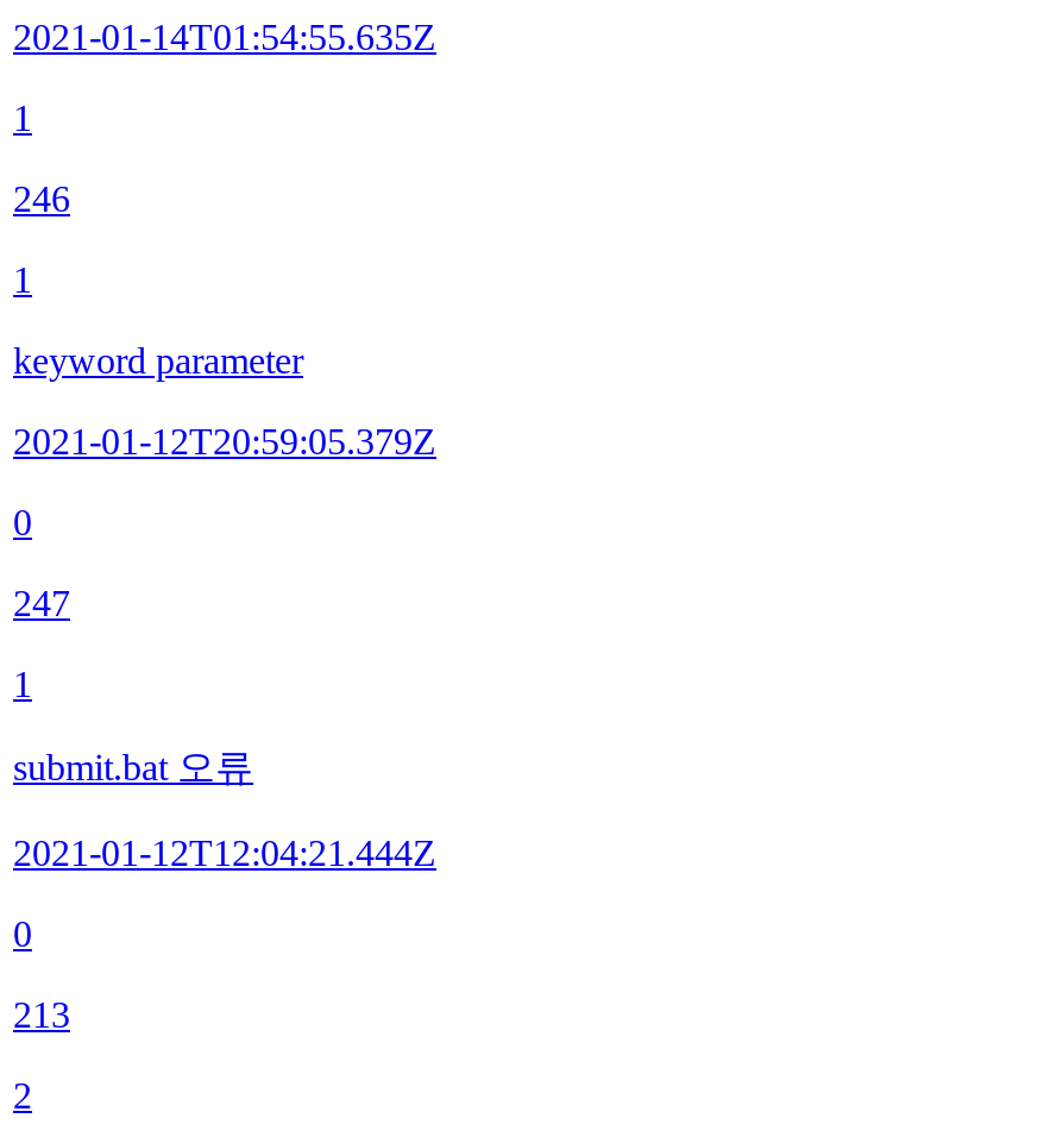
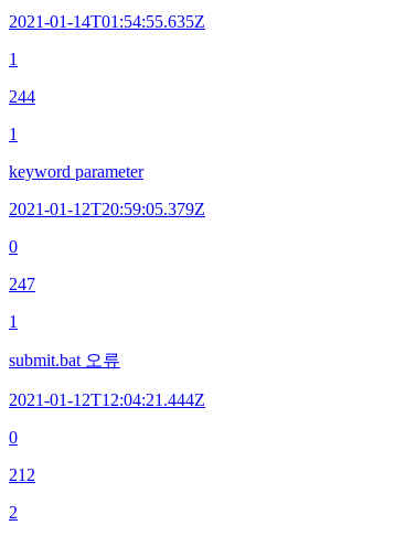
[13,178,70,219] 246 -> [9,87,35,106] 244
[13,994,70,1034] 213 -> [9,465,35,484] 212

